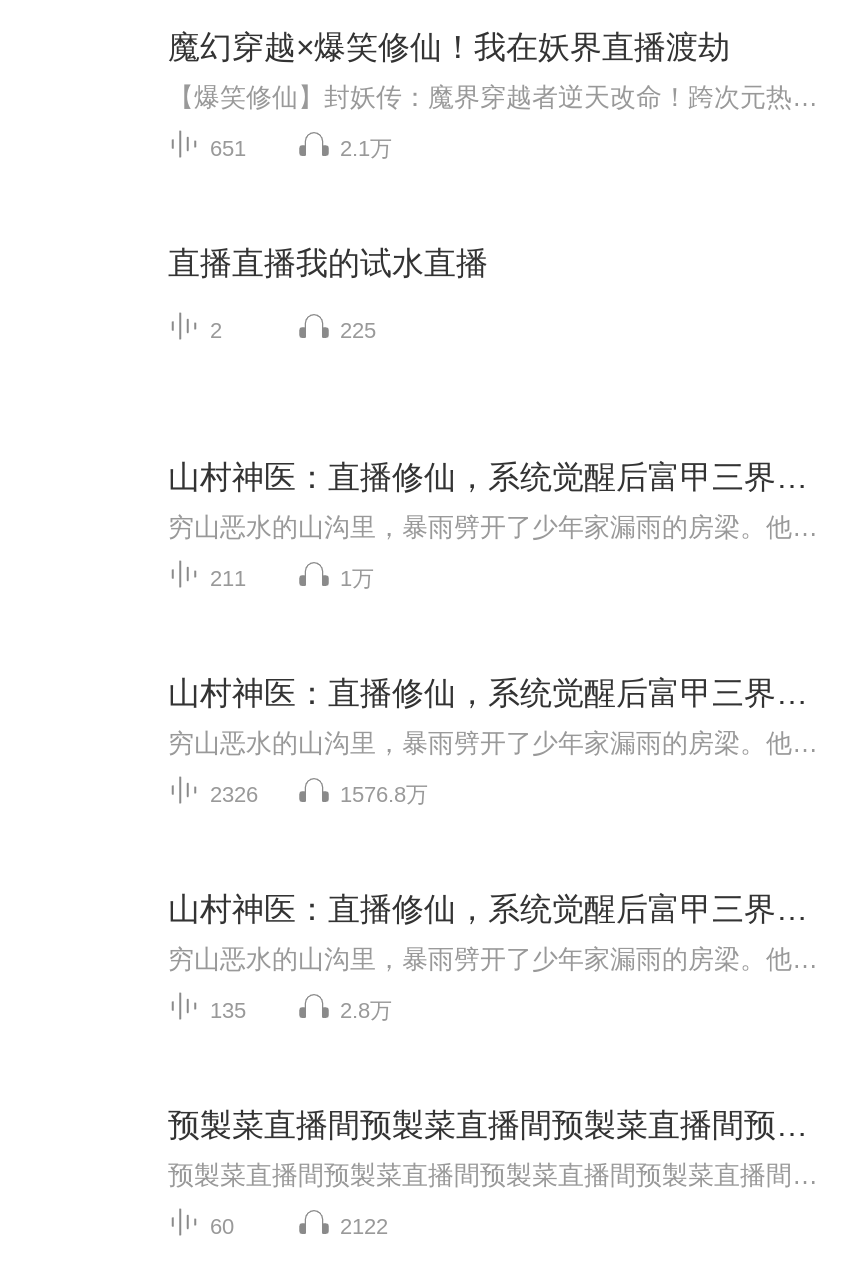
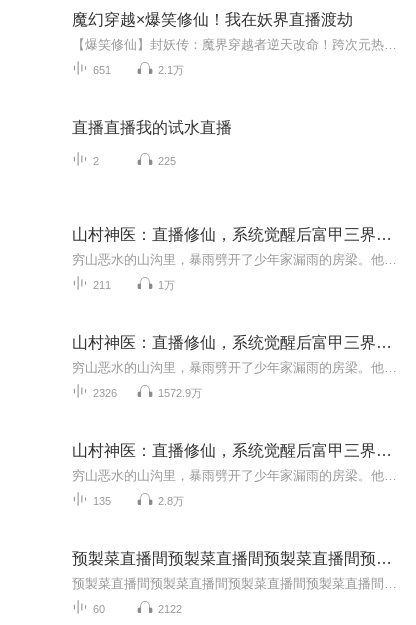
[340,782,428,806] 1576.8万 -> [158,387,202,399] 1572.9万

